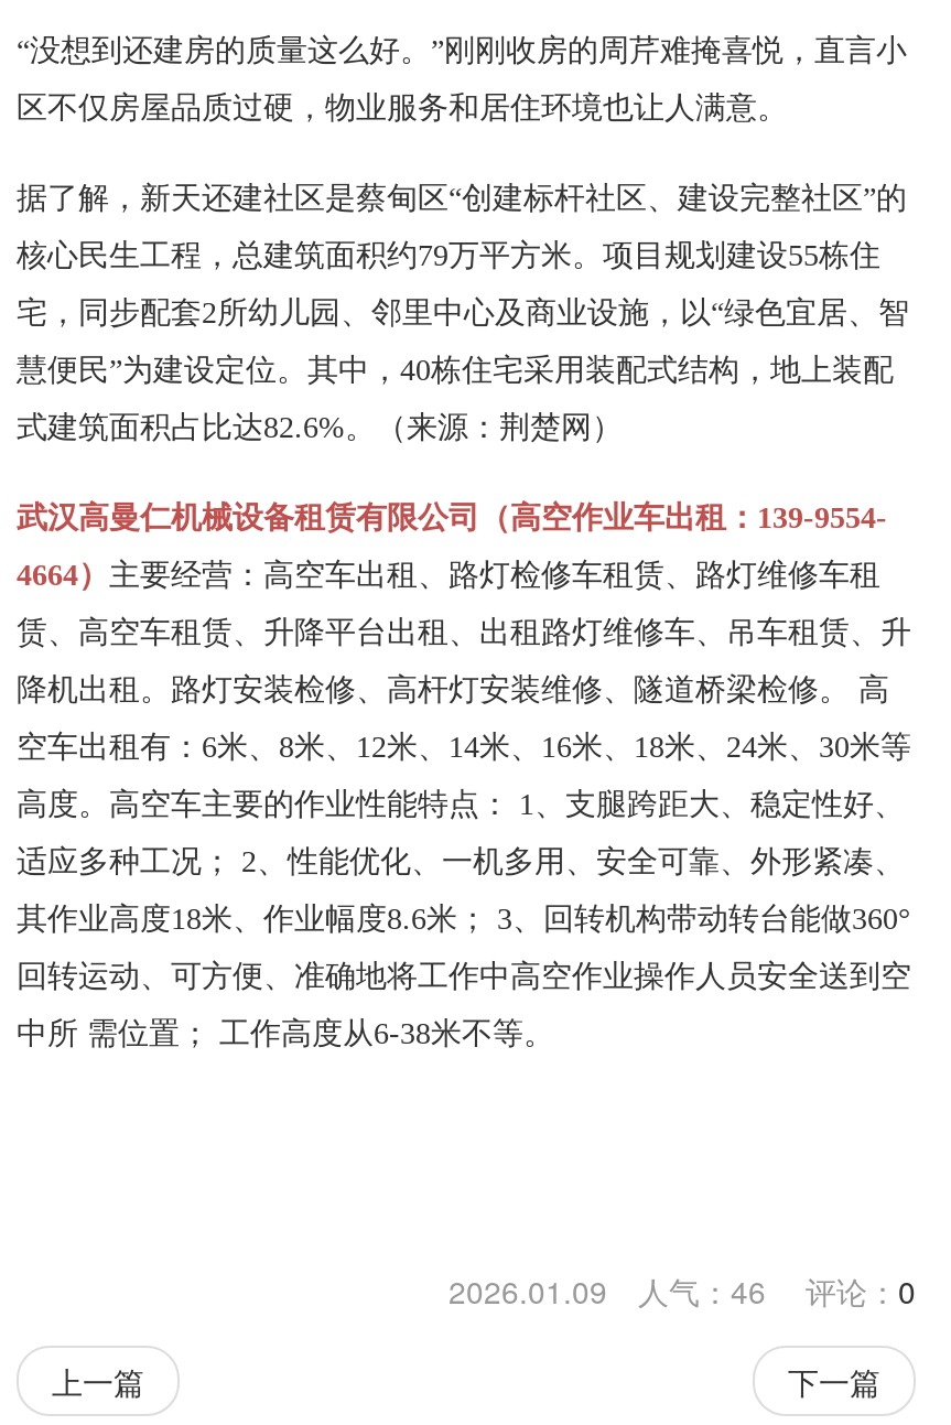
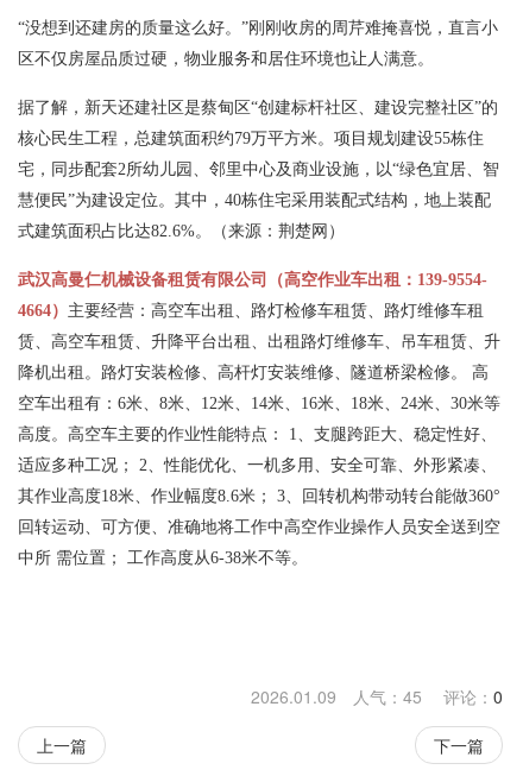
[449,1268,916,1312] 2026.01.09 人气：46评论：0 -> [251,684,503,708] 2026.01.09 人气：45评论：0

